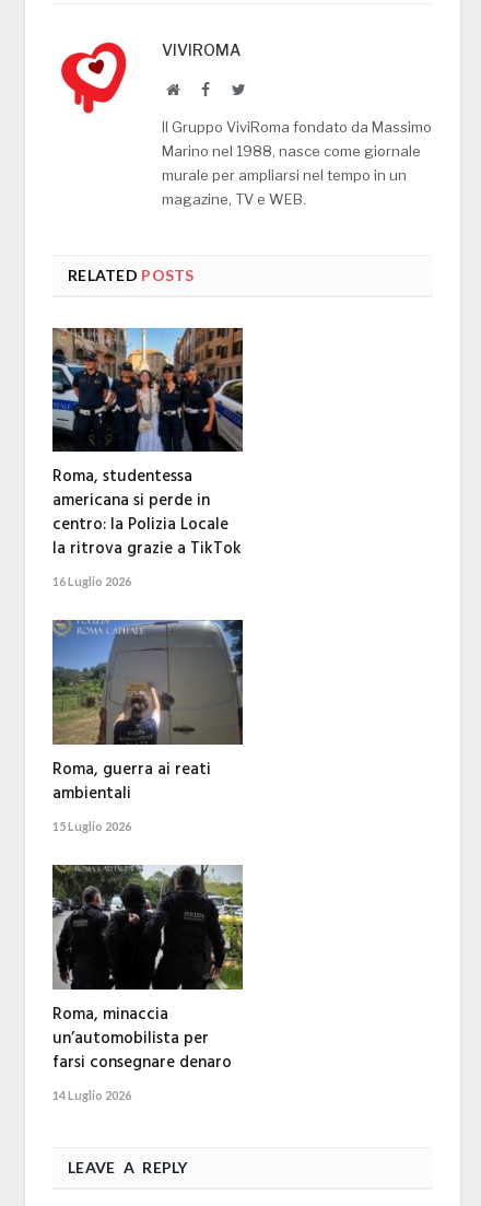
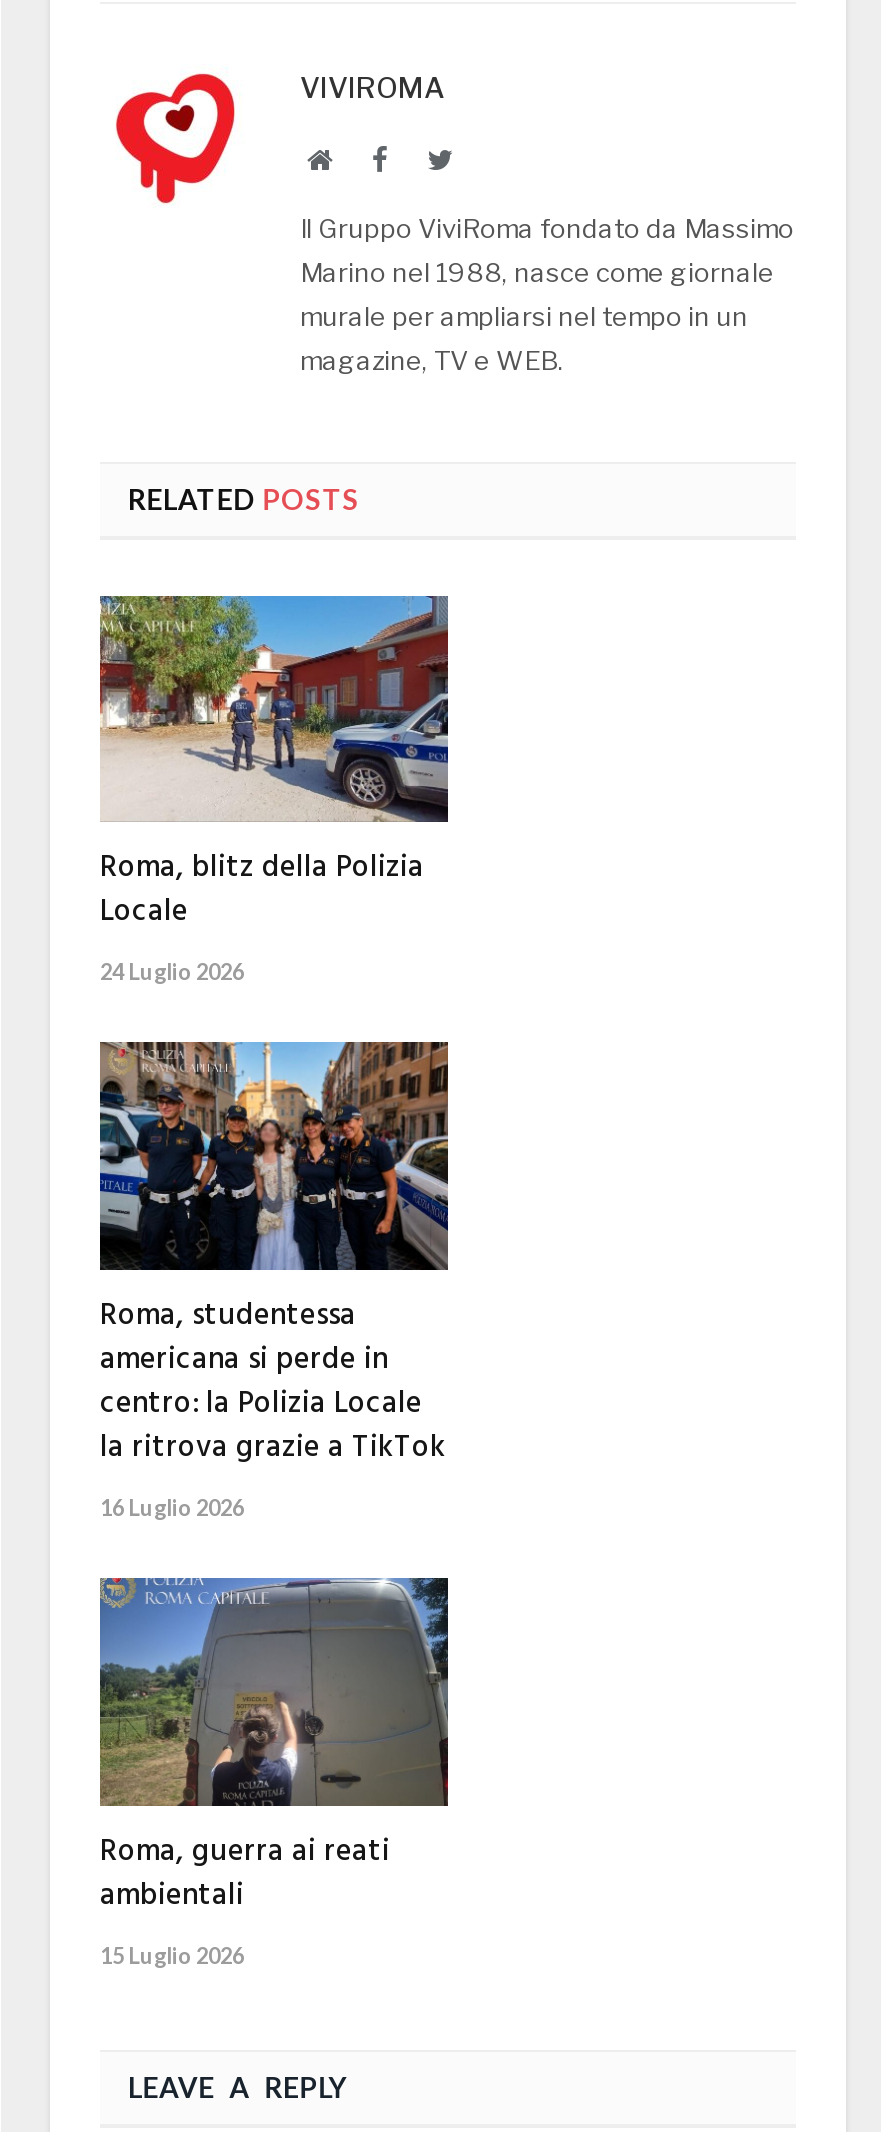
none -> [98,594,450,985] [image] | Roma, blitz della Polizia | Locale | 24 Luglio 2026
moved [50,325,245,833] -> [96,1038,452,1968]: [image] | Roma, studentessa | americana si perde in | ... | ambientali | 15 Luglio 2026
[51,864,244,1102] [image] | Roma, minaccia | un’automobilista per | farsi consegnare denaro | 14 Luglio 2026 -> none

